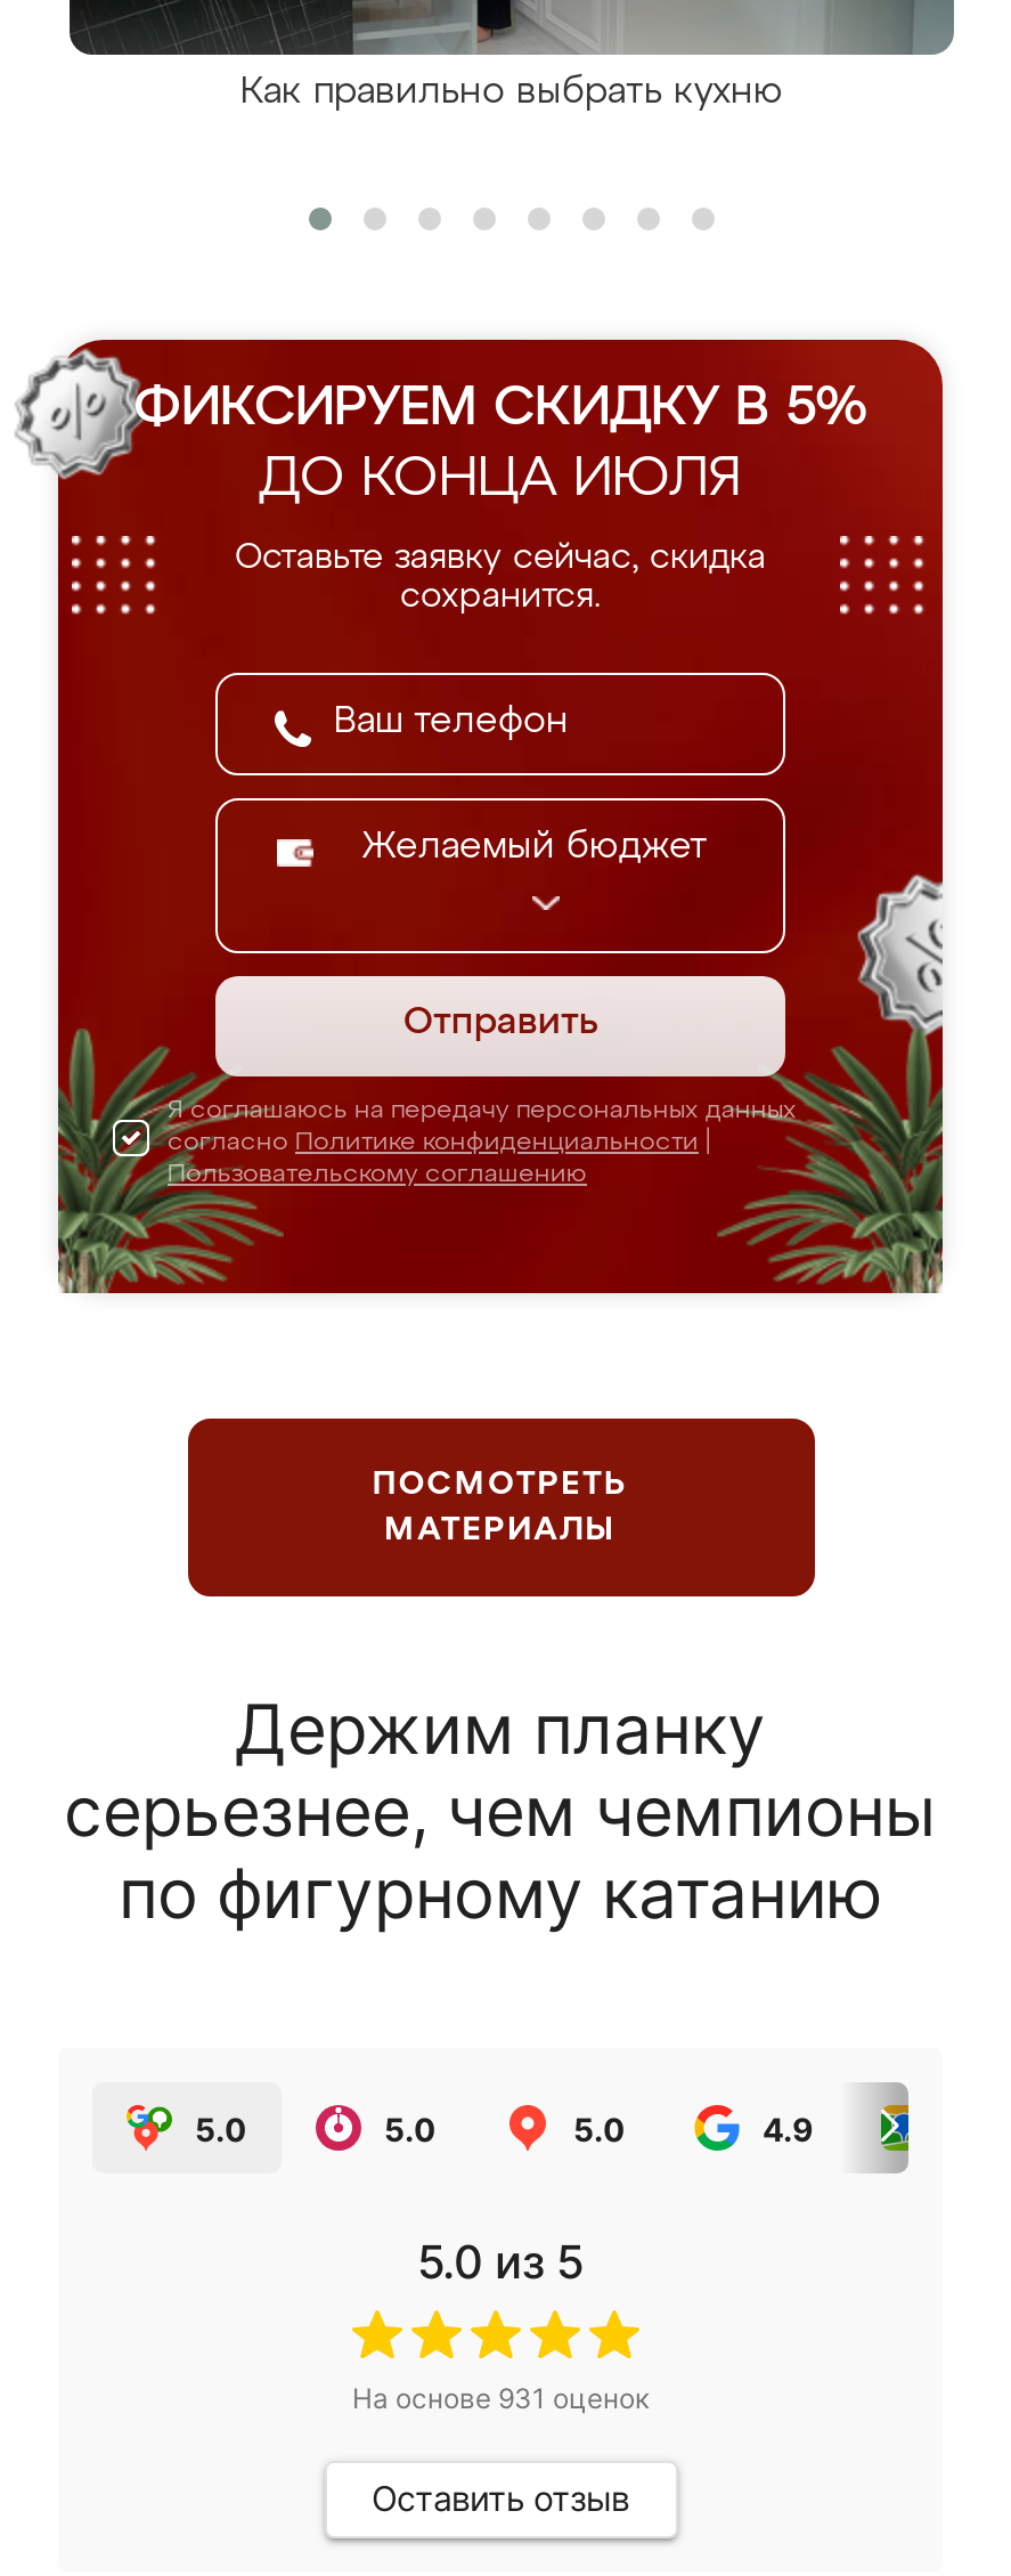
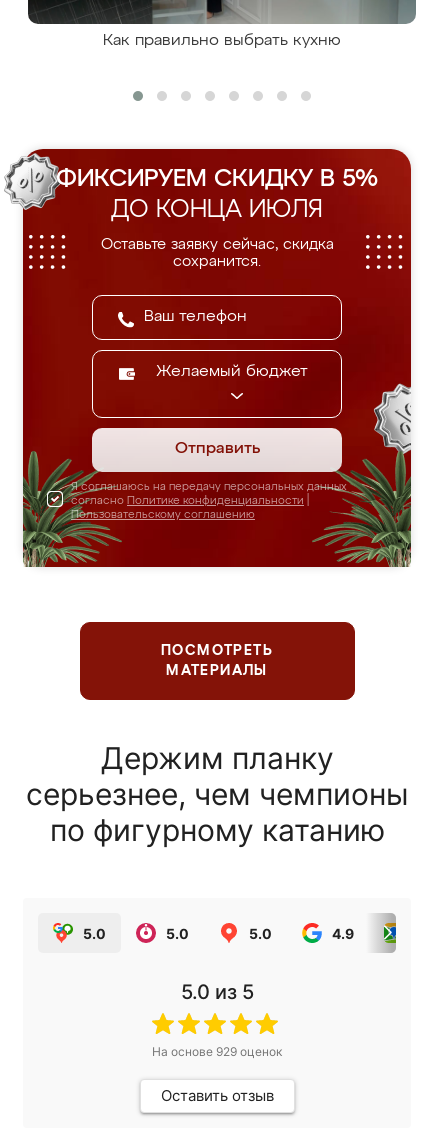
[352,2381,649,2415] На основе 931 оценок -> [152,1044,282,1059] На основе 929 оценок

